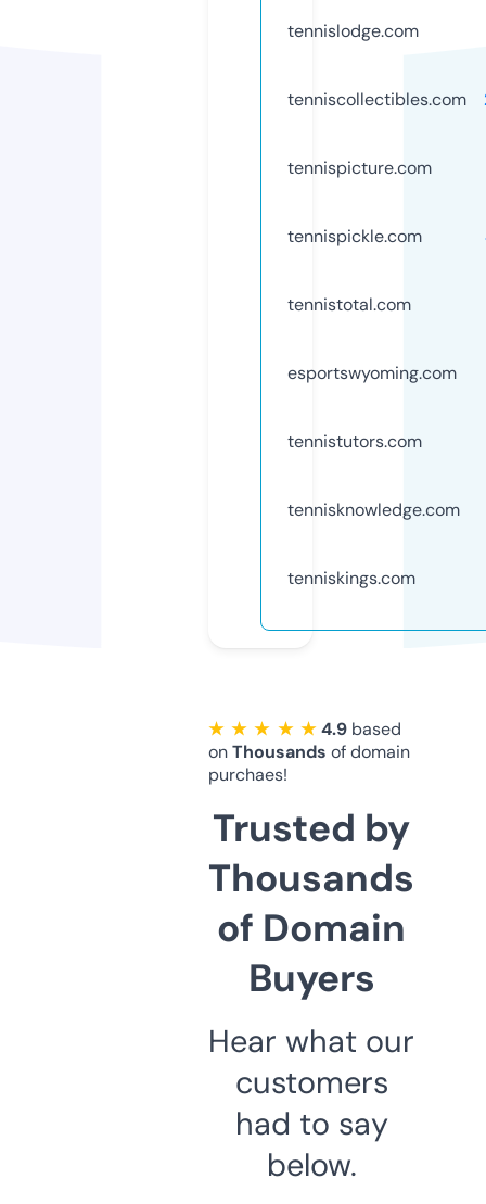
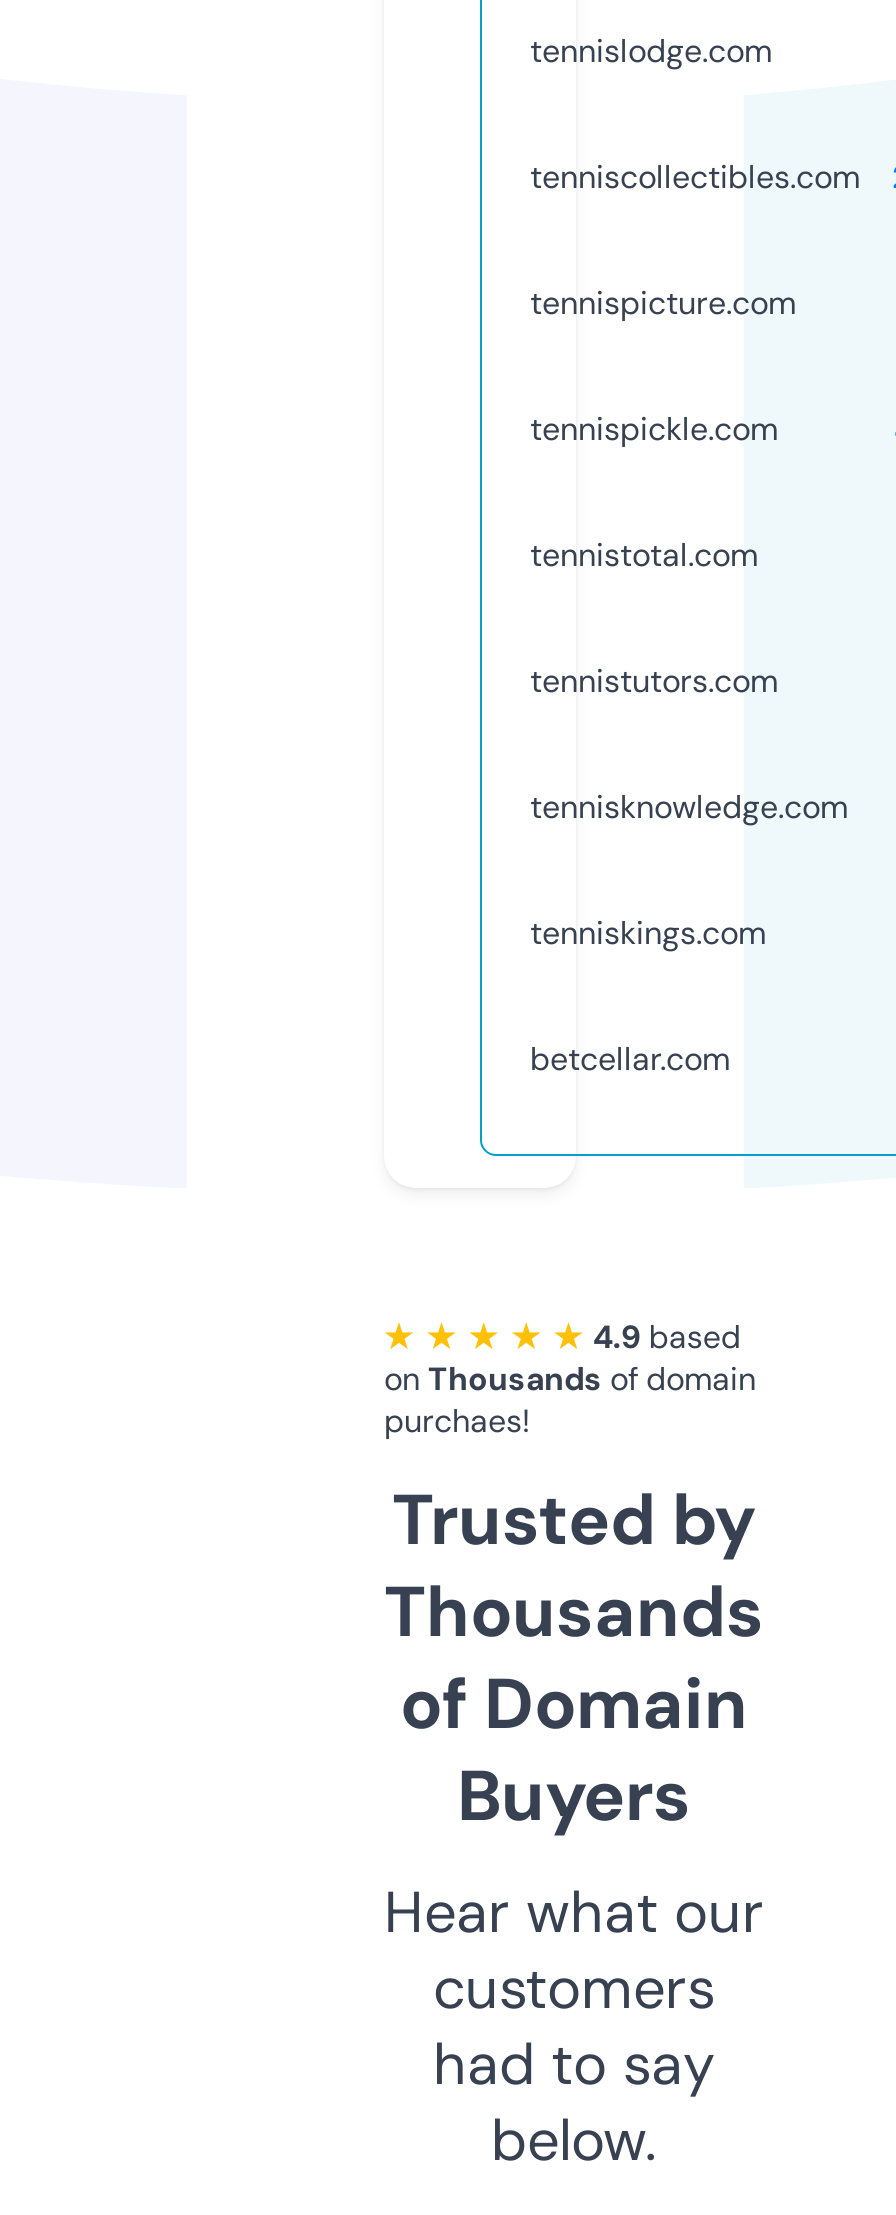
[287,361,457,384] esportswyoming.com -> none
moved [287,430,460,589] -> [530,660,848,954]: tennistutors.com | tennisknowledge.com | tenniskings.com
none -> [530,1038,730,1080] betcellar.com

